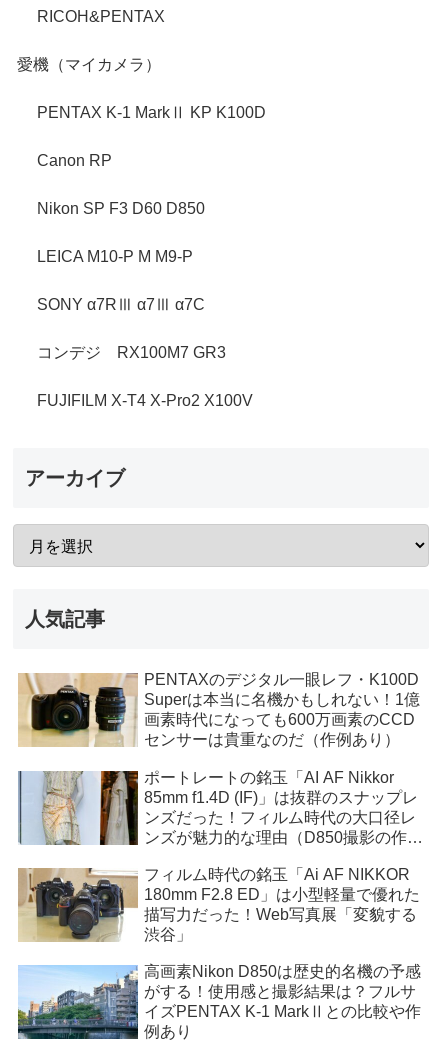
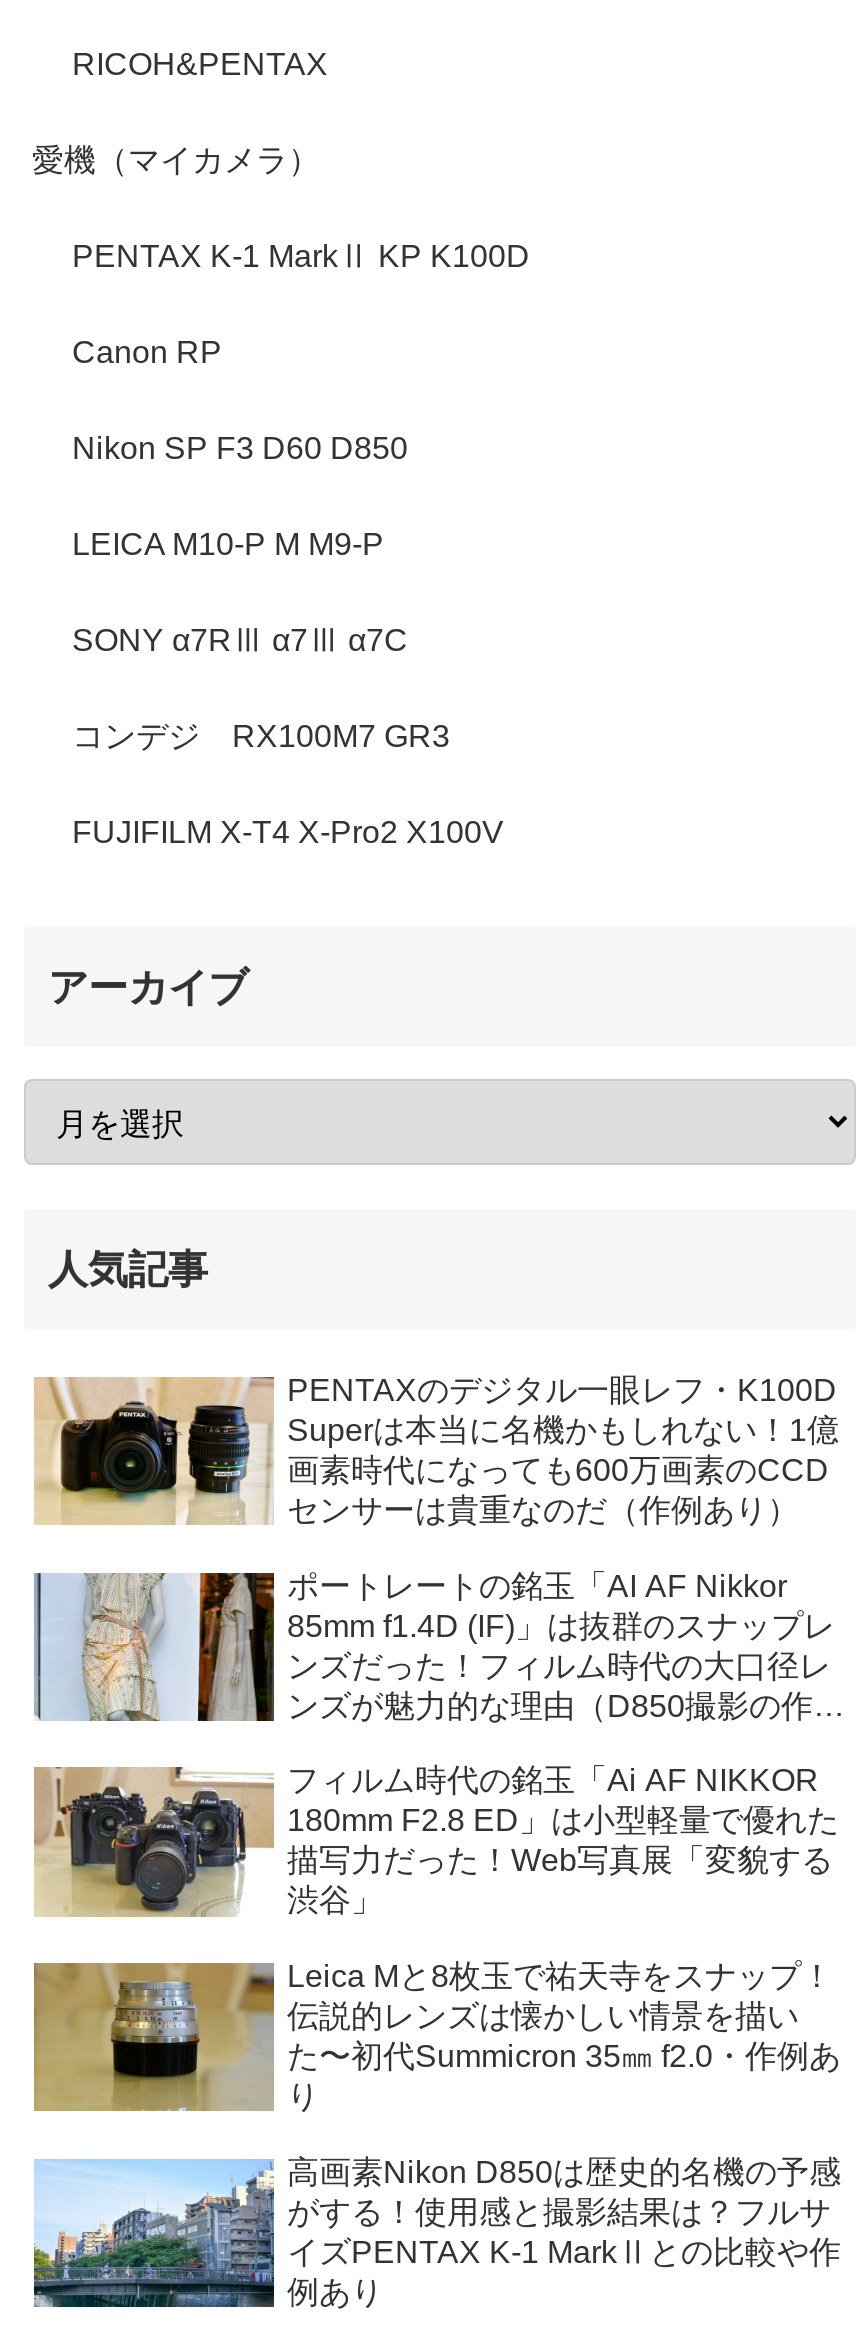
none -> [34,1959,841,2113] [image] | Leica Mと8枚玉で祐天寺をスナップ！ | 伝説的レンズは懐かしい情景を描い | た〜初代Summicron 35㎜ f2.0・作例あ | り

